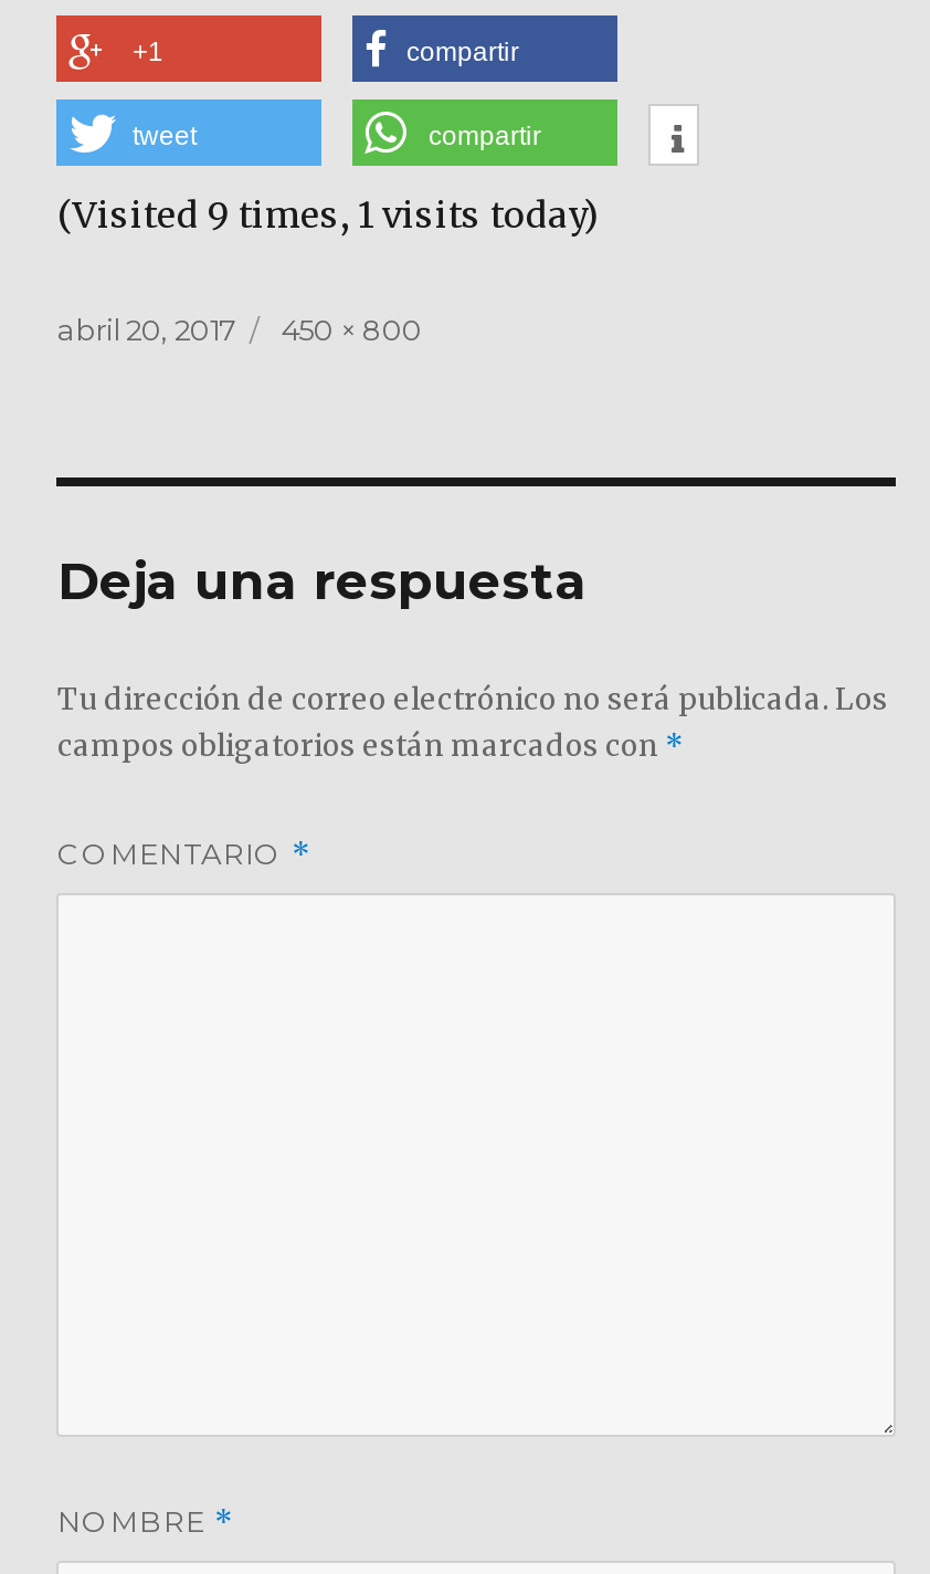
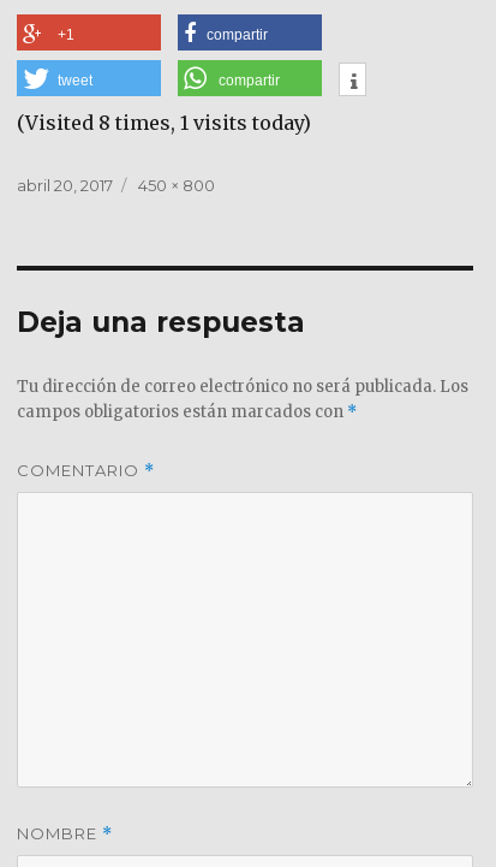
[57,193,599,237] (Visited 9 times, 1 visits today) -> [17,111,312,135] (Visited 8 times, 1 visits today)

